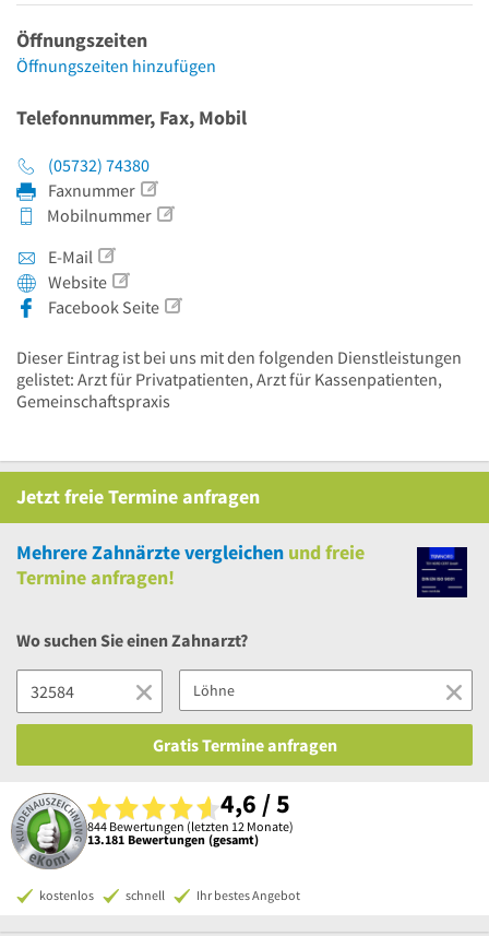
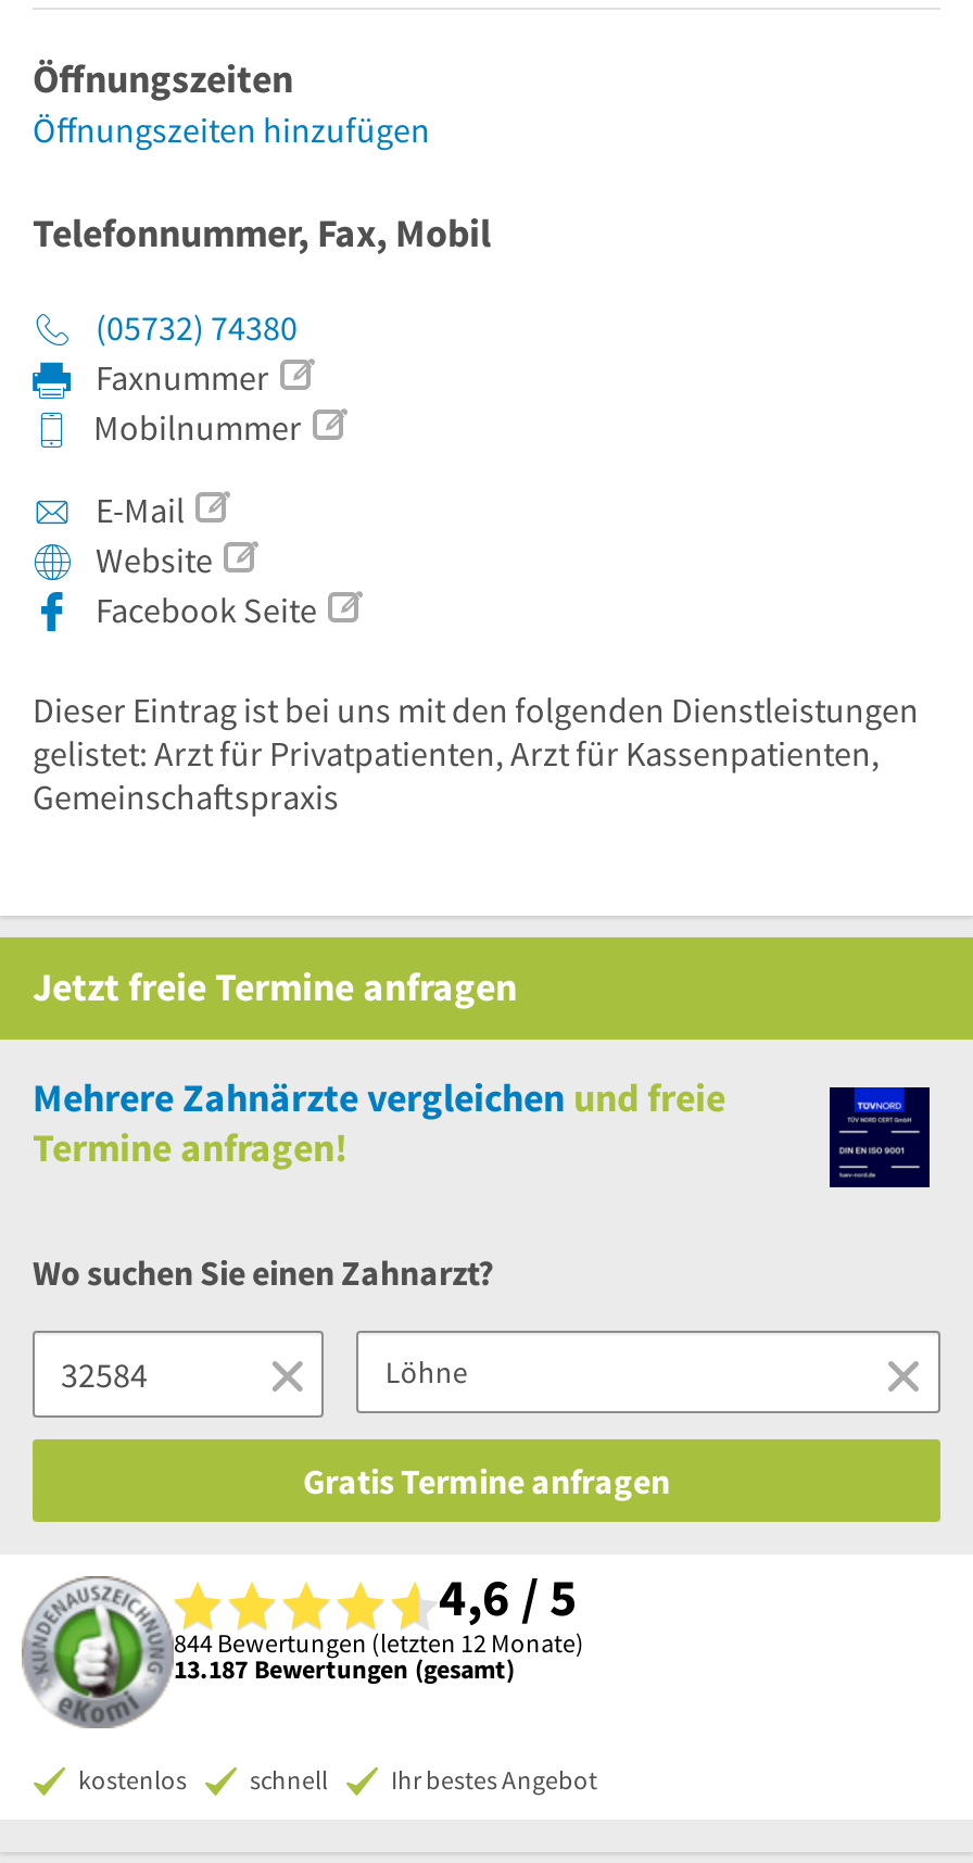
[87,831,259,847] 13.181 Bewertungen (gesamt) -> [174,1652,515,1684] 13.187 Bewertungen (gesamt)

